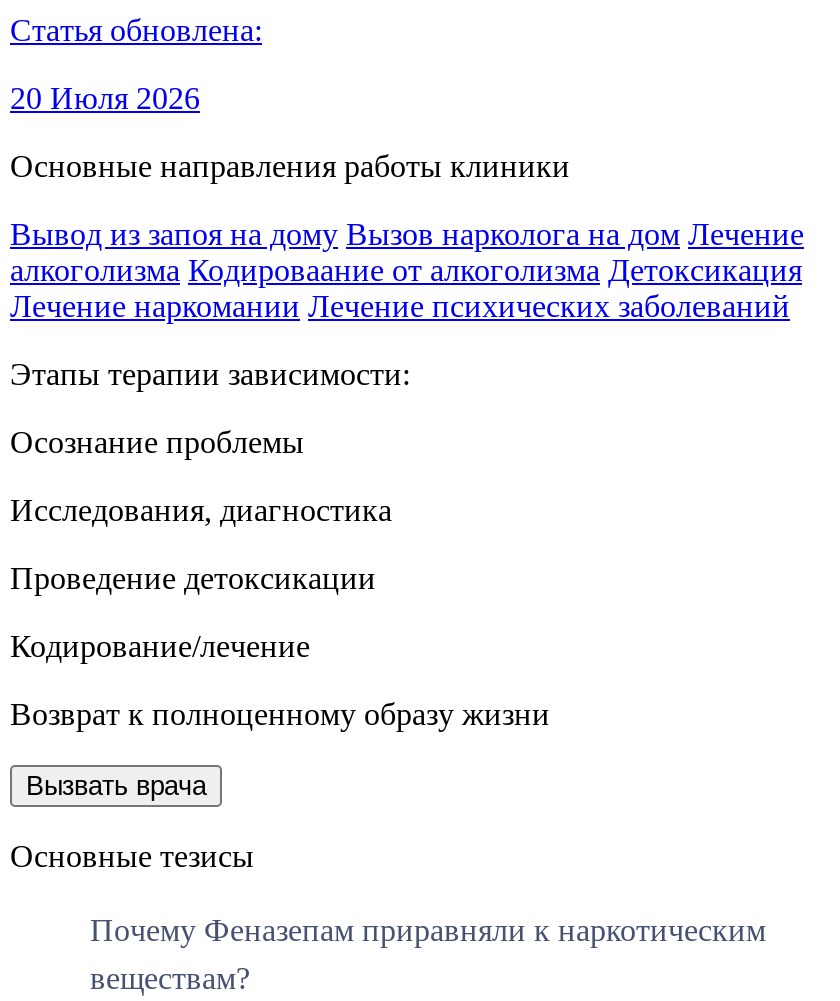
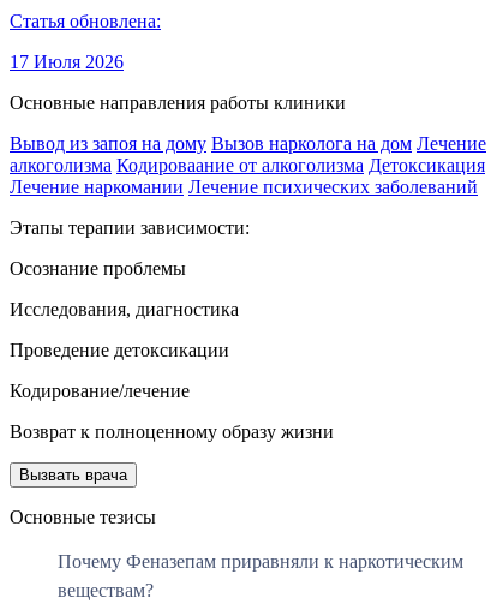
[10,81,200,115] 20 Июля 2026 -> [10,51,124,72] 17 Июля 2026

